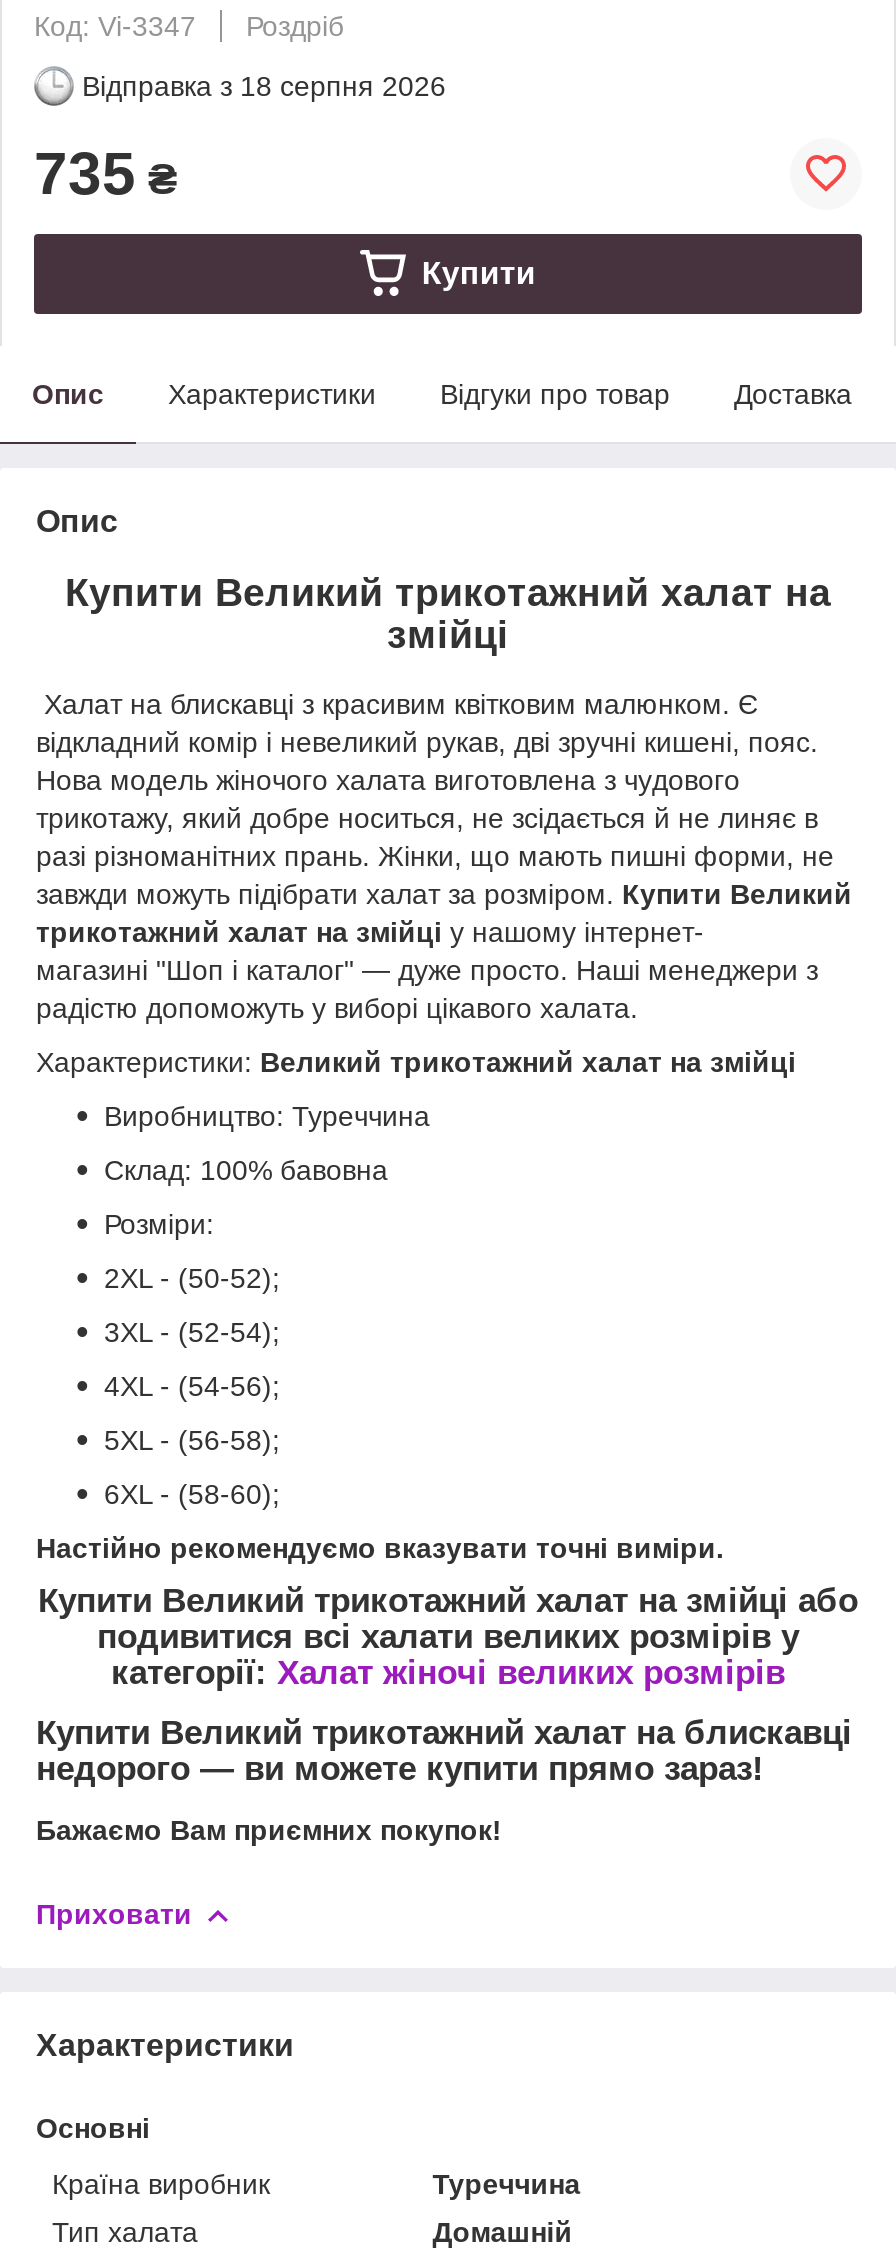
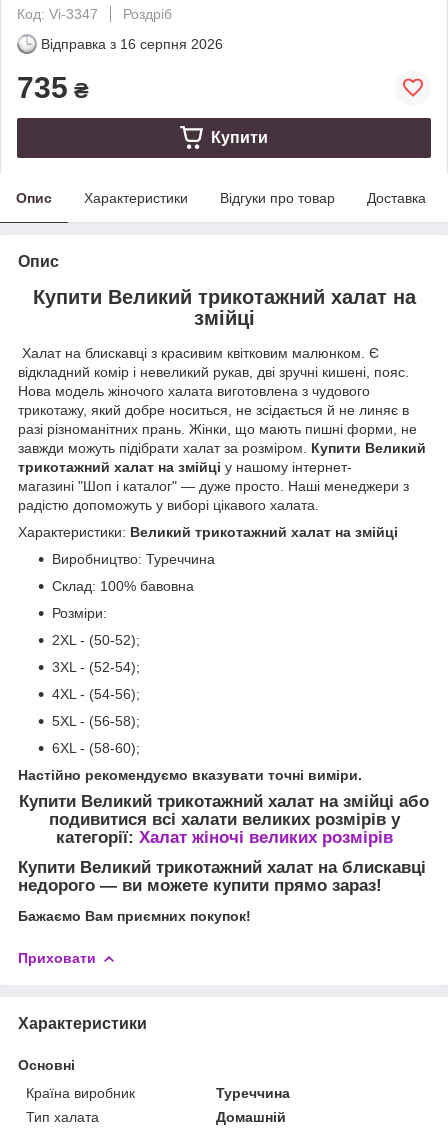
[82,70,446,102] Відправка з 18 серпня 2026 -> [41,36,223,52] Відправка з 16 серпня 2026

